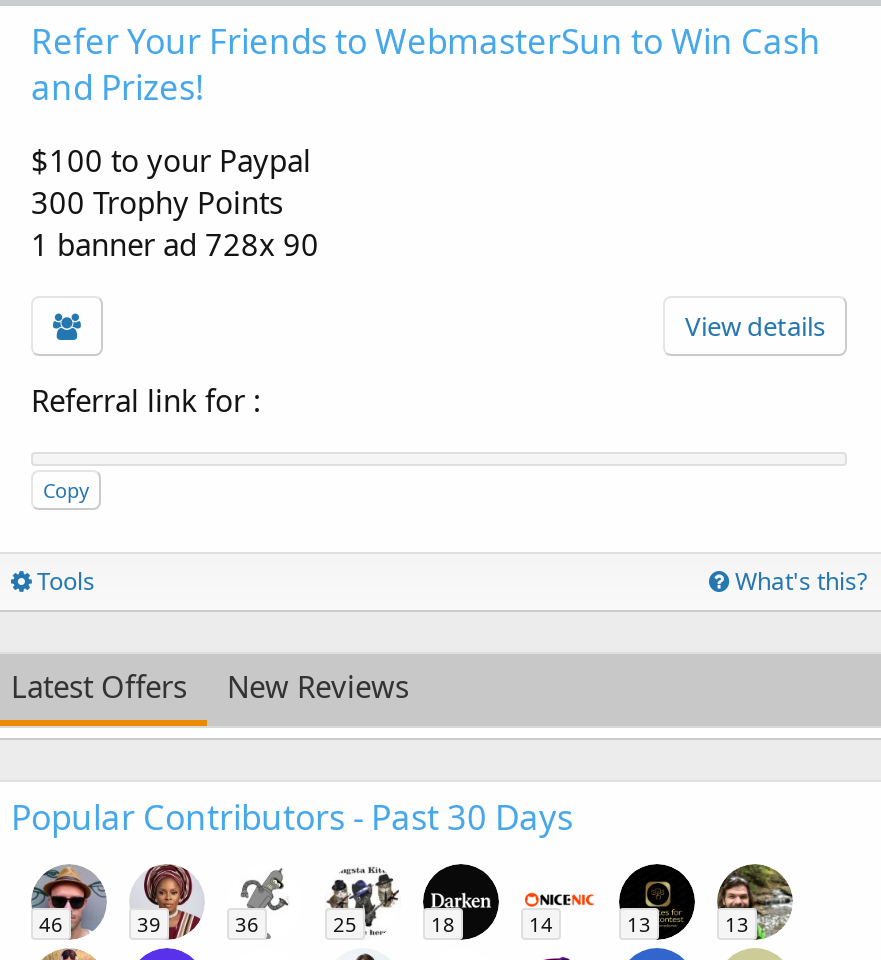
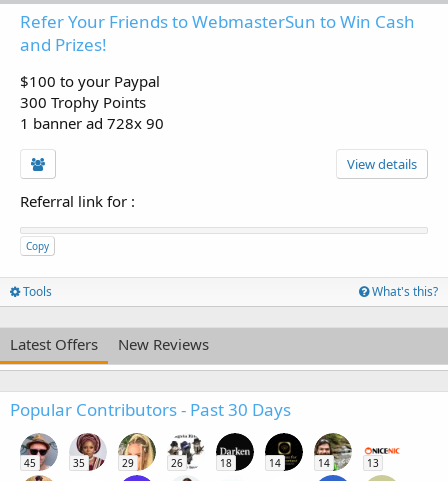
[521,864,651,940] [image] | 13 -> [264,432,330,472] [image] | 14
[715,862,795,942] [image] -> [363,433,401,471] [image]
[39,911,63,939] 46 -> [24,456,36,470] 45
[137,911,161,939] 39 -> [73,456,85,470] 35
[235,911,259,939] 36 -> [122,456,134,470] 29
[333,911,357,939] 25 -> [171,456,183,470] 26

